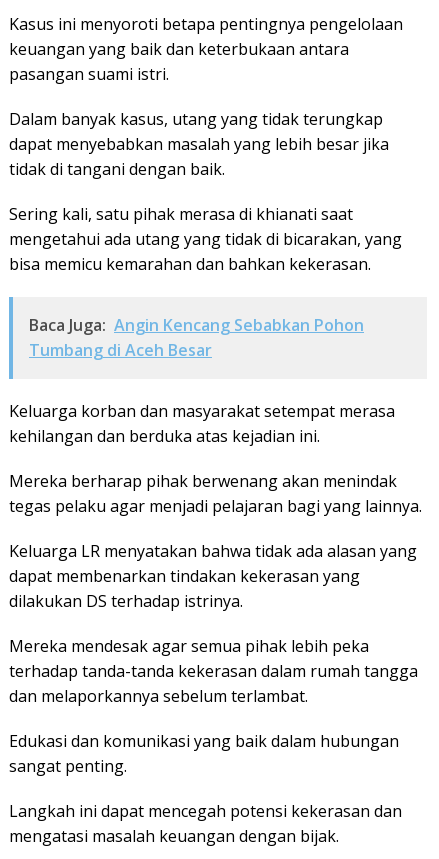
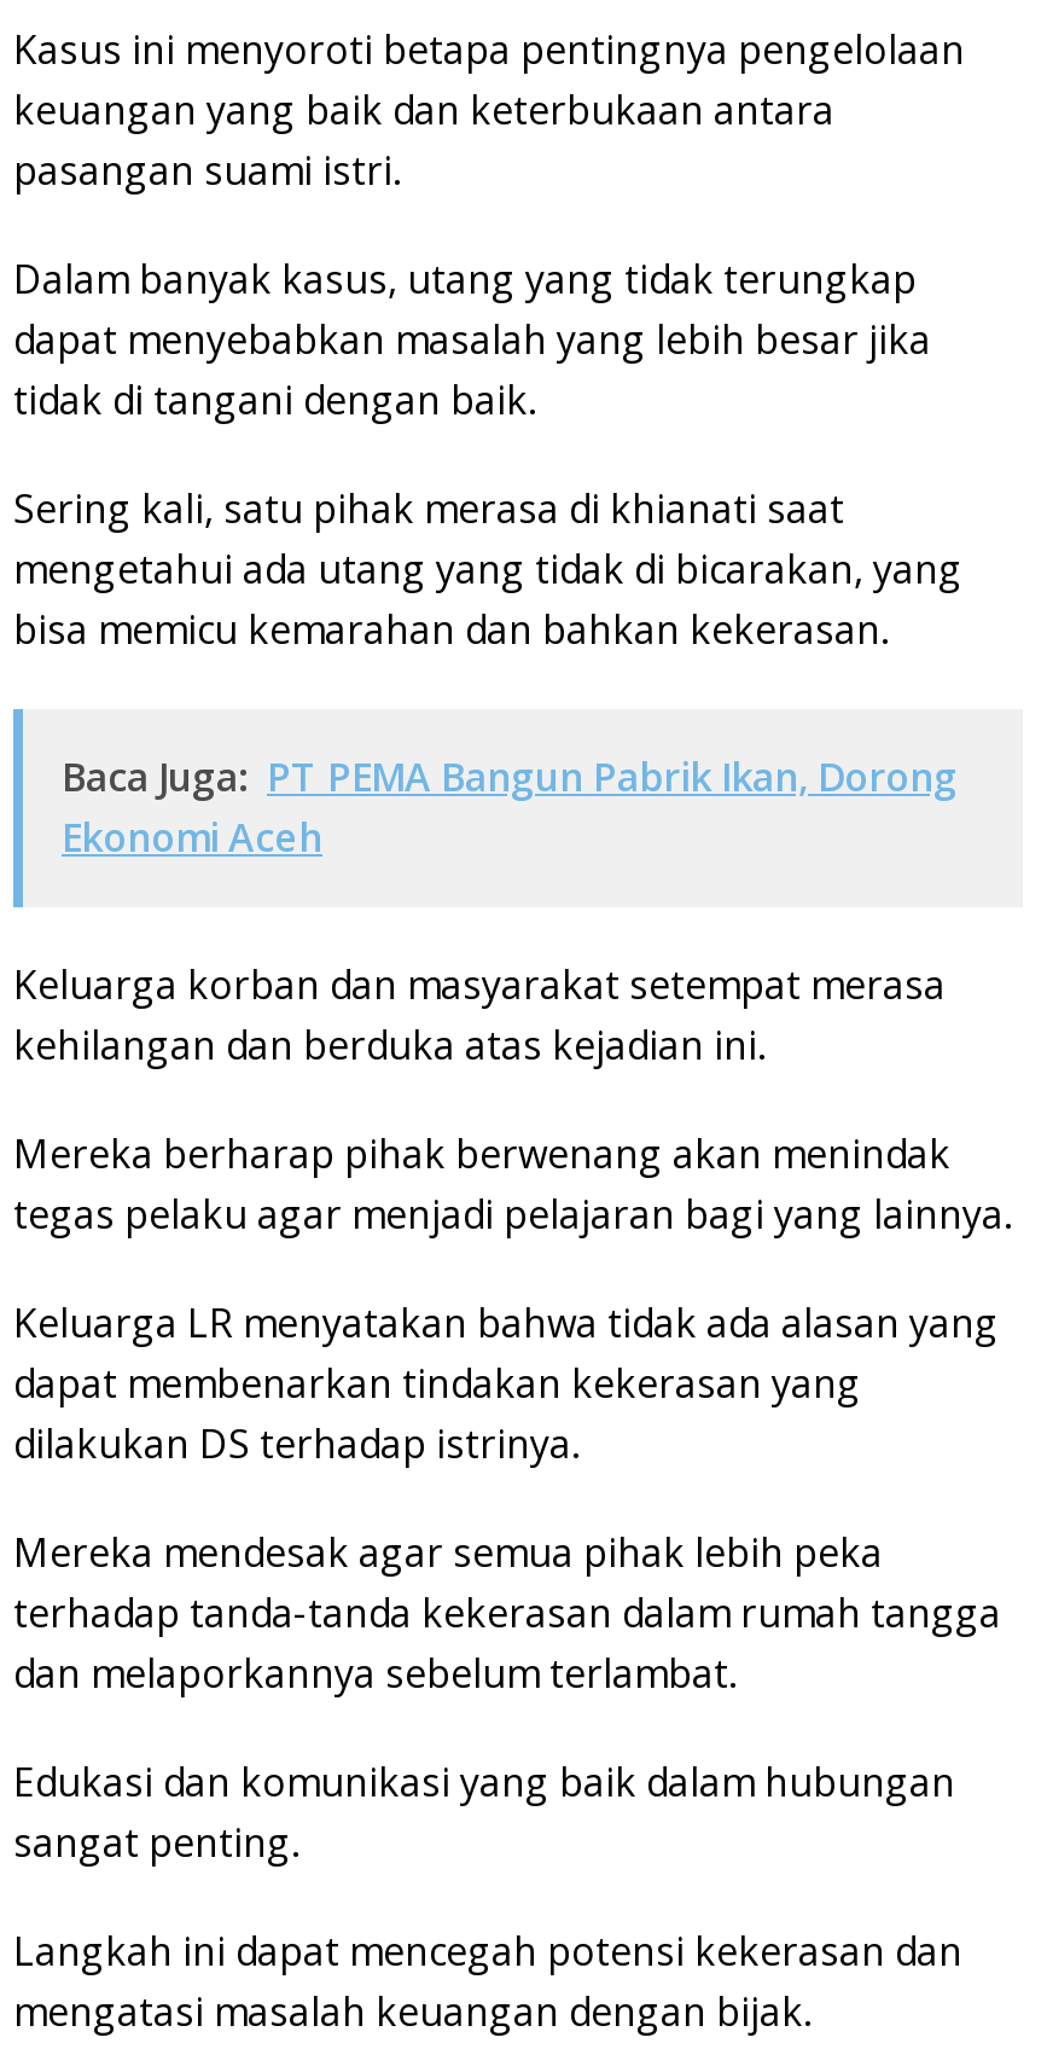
[29,314,364,361] Baca Juga: Angin Kencang Sebabkan Pohon | Tumbang di Aceh Besar -> [62,750,958,863] Baca Juga: PT PEMA Bangun Pabrik Ikan, Dorong | Ekonomi Aceh

